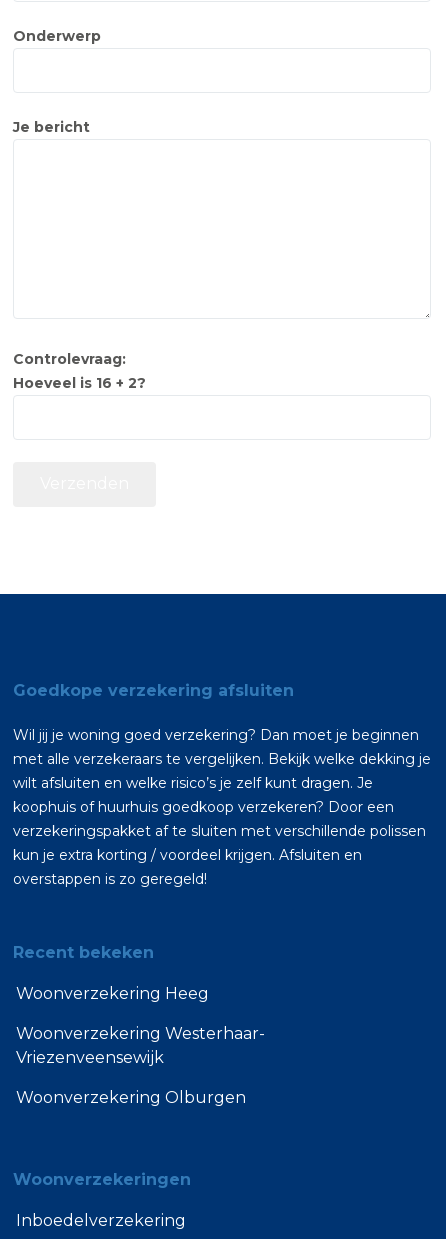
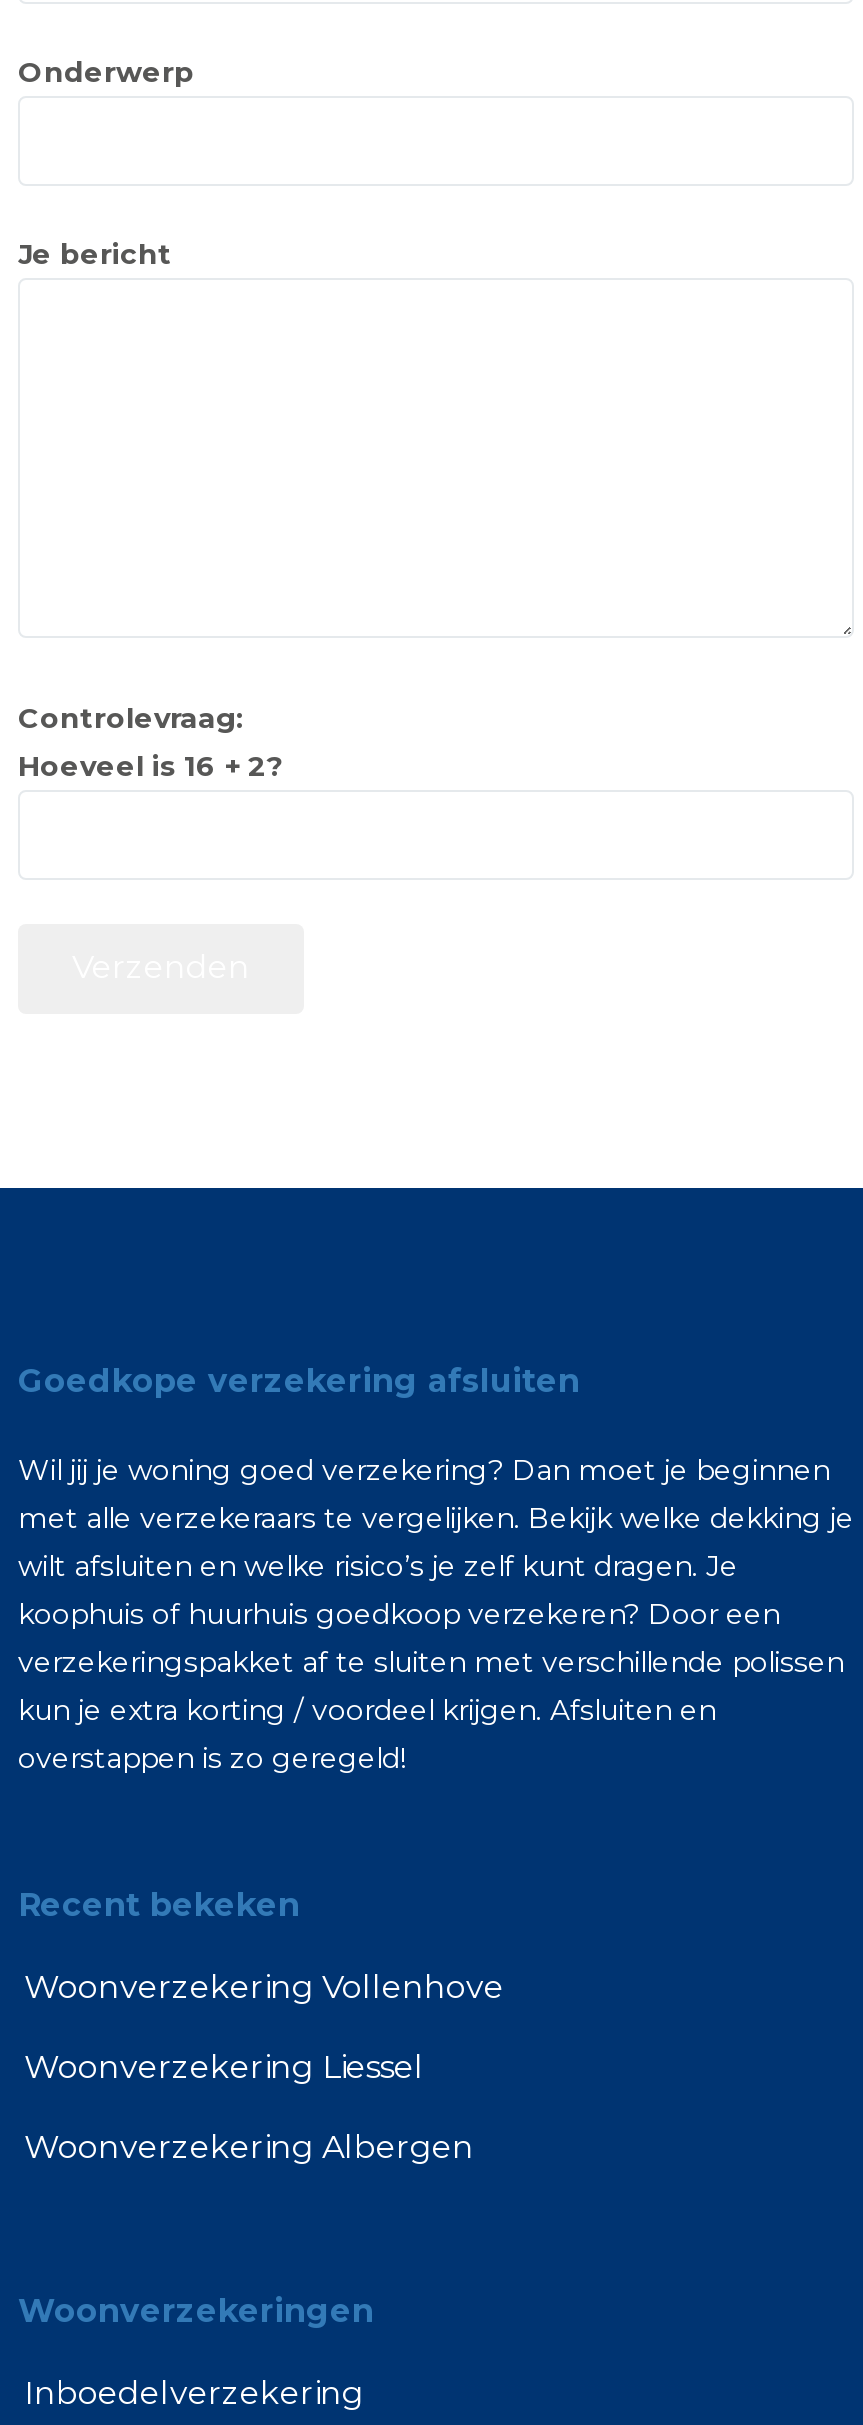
[16,984,209,1003] Woonverzekering Heeg -> [24,1968,504,2006] Woonverzekering Vollenhove
[16,1024,265,1067] Woonverzekering Westerhaar- | Vriezenveensewijk -> [24,2048,424,2086] Woonverzekering Liessel
[16,1088,246,1107] Woonverzekering Olburgen -> [24,2128,474,2166] Woonverzekering Albergen

